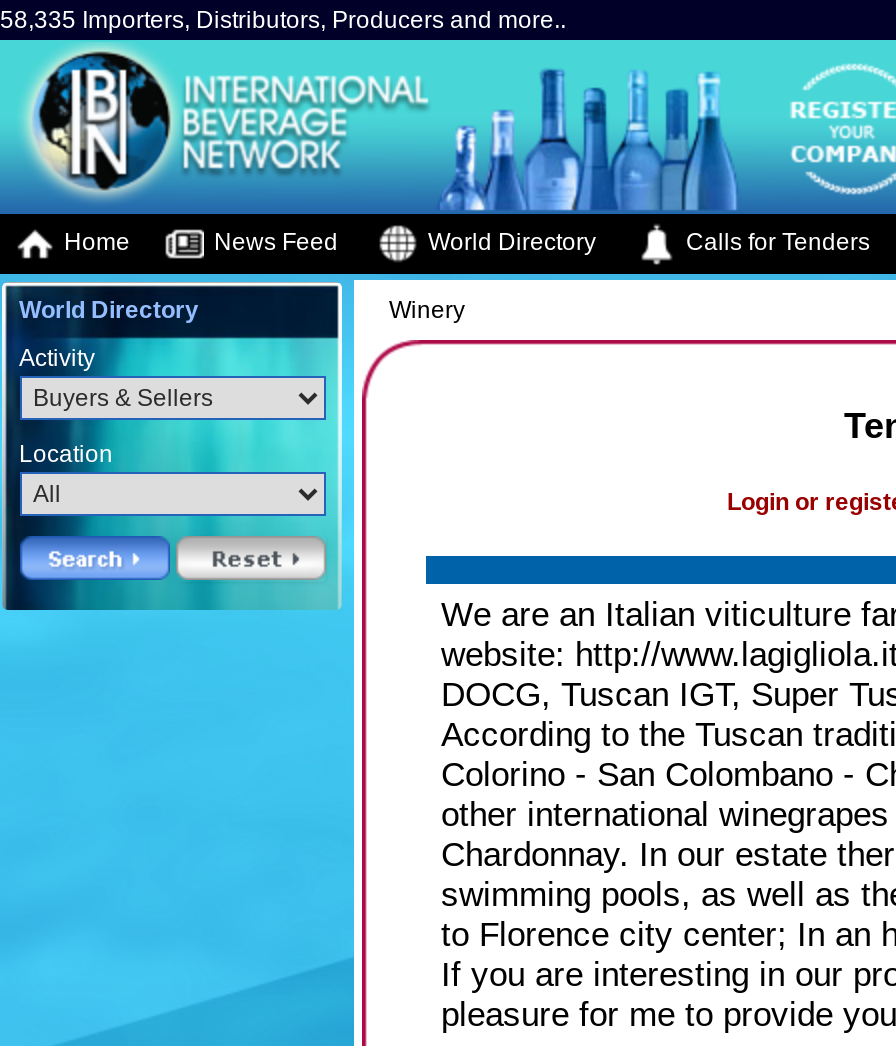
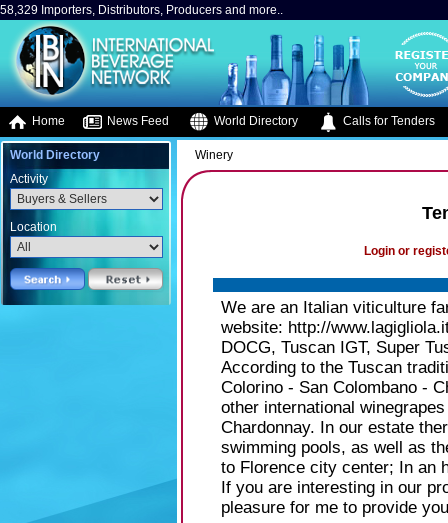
[0,6,566,34] 58,335 Importers, Distributors, Producers and more.. -> [0,3,283,17] 58,329 Importers, Distributors, Producers and more..

